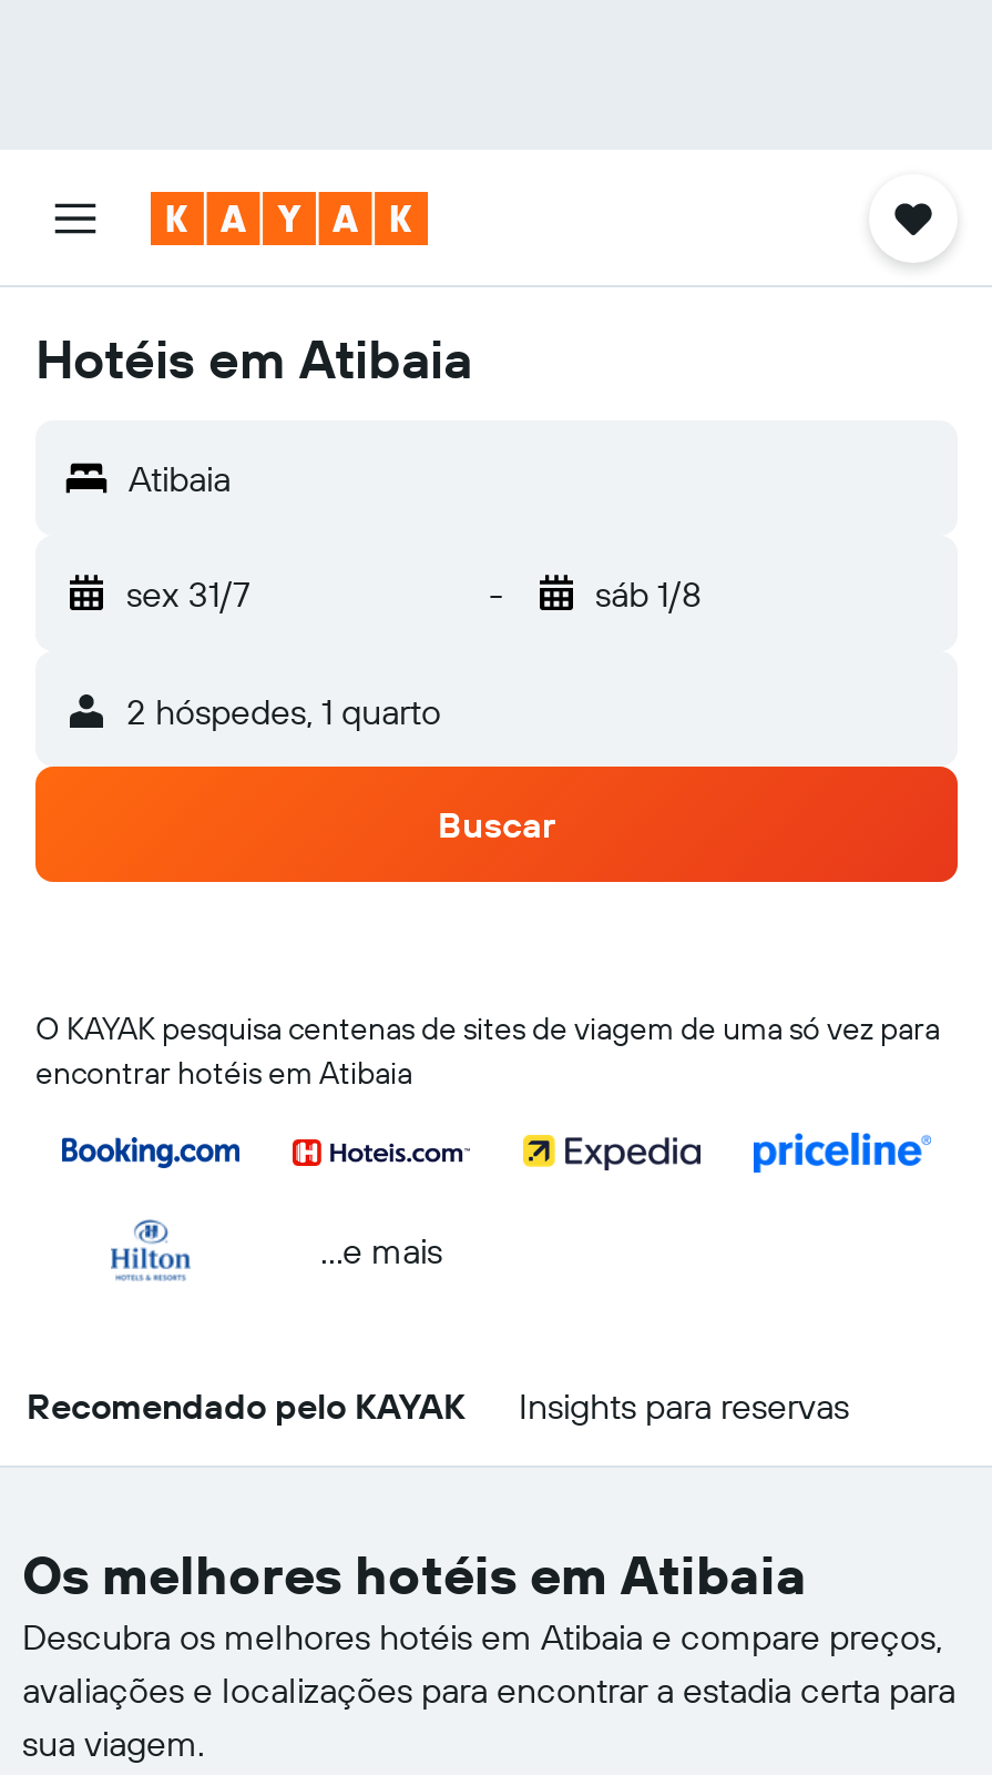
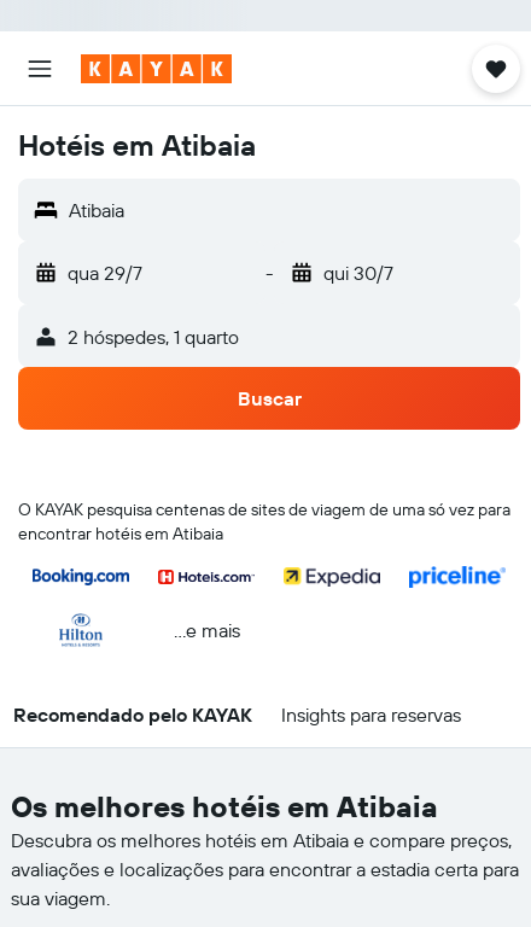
[126,571,250,616] sex 31/7 -> [68,261,142,285] qua 29/7
[595,571,702,616] sáb 1/8 -> [323,261,393,285] qui 30/7

